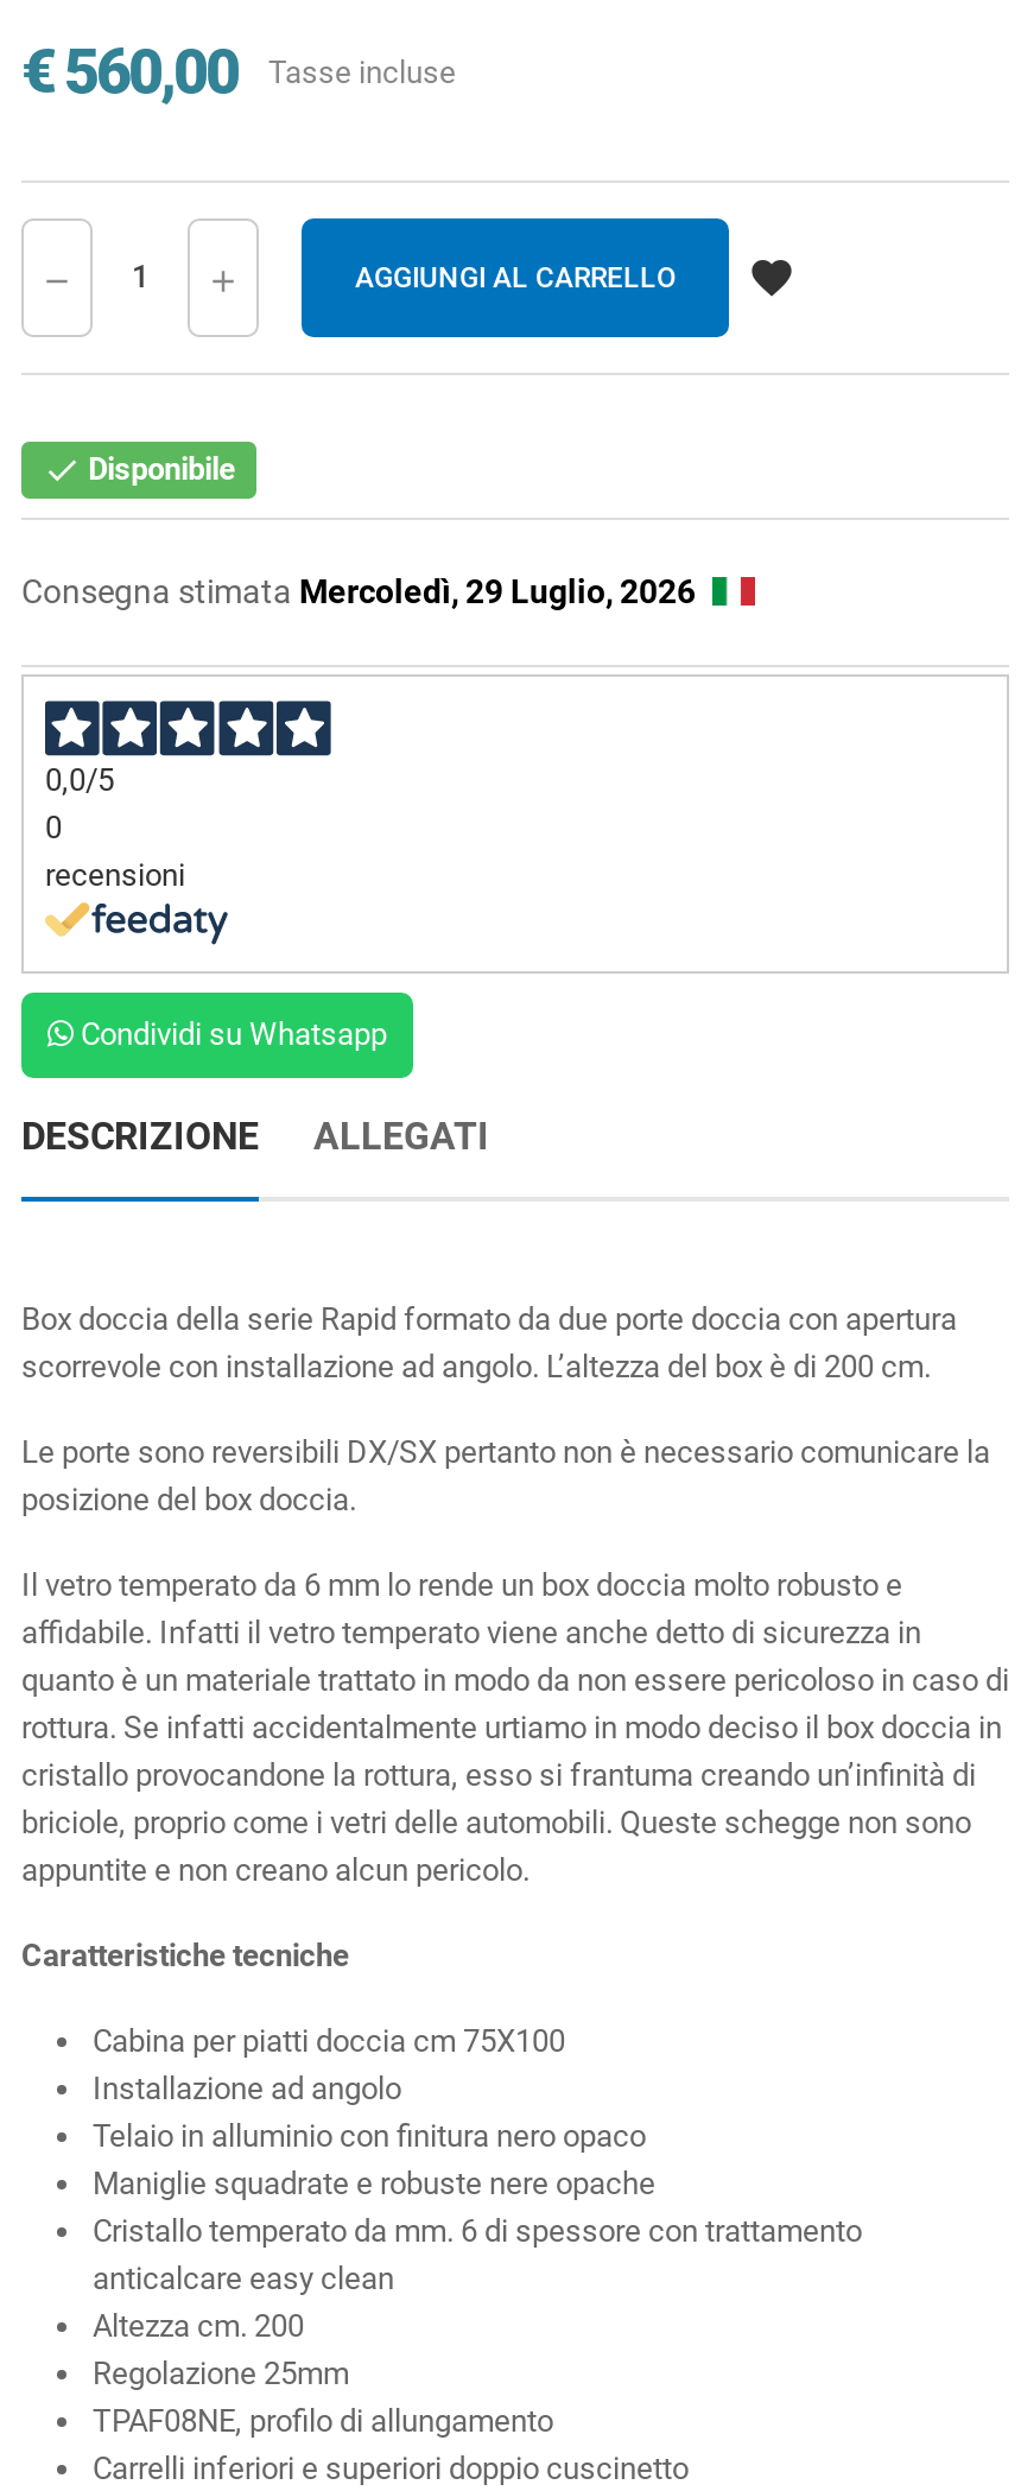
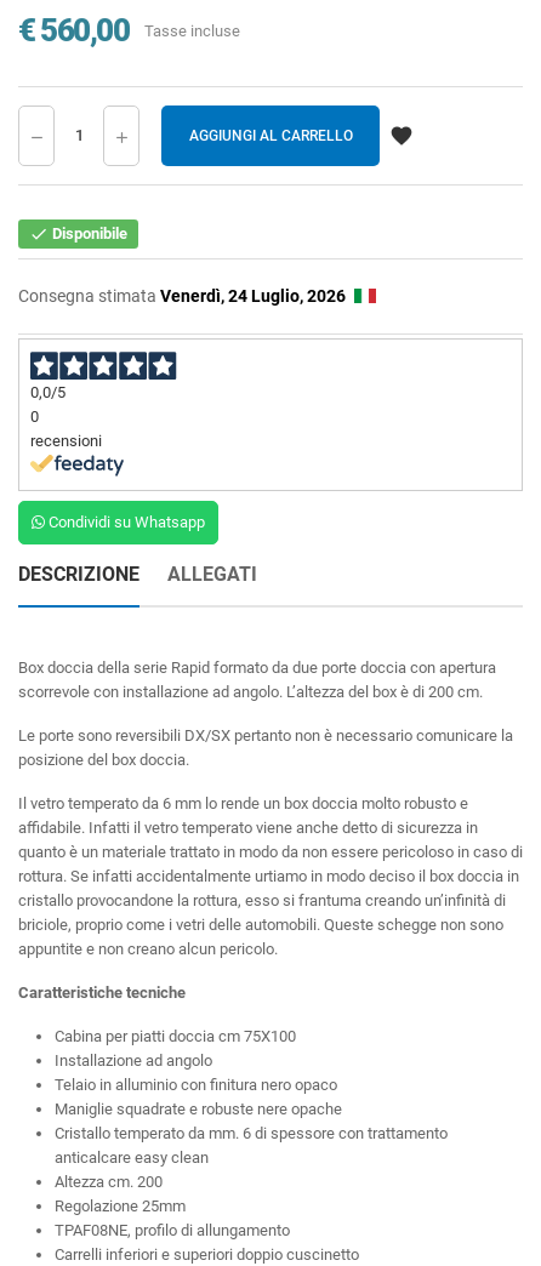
[21,571,696,609] Consegna stimata Mercoledì, 29 Luglio, 2026 -> [18,286,346,305] Consegna stimata Venerdì, 24 Luglio, 2026

